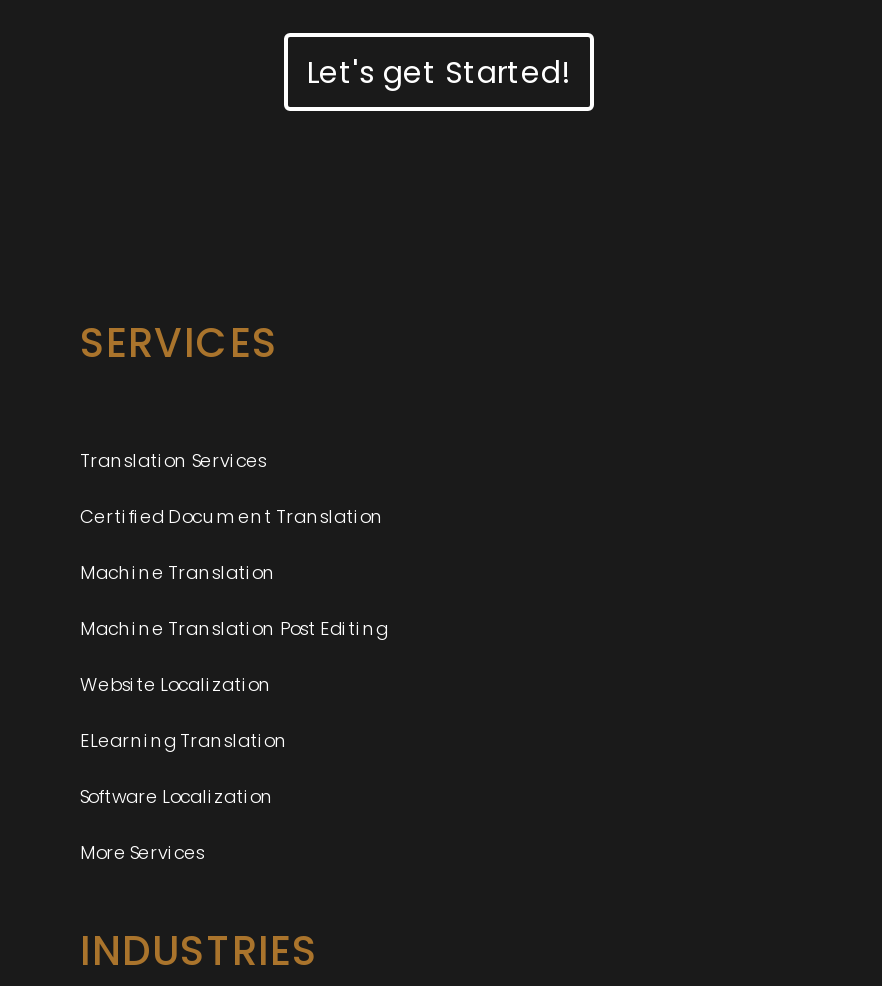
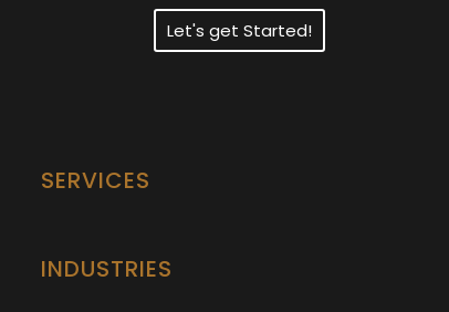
[80,448,388,864] Translation Services | Certified Document Translation | Machine Translation | Machine Translation Post Editing | Website Localization | ELearning Translation | Software Localization | More Services -> none

